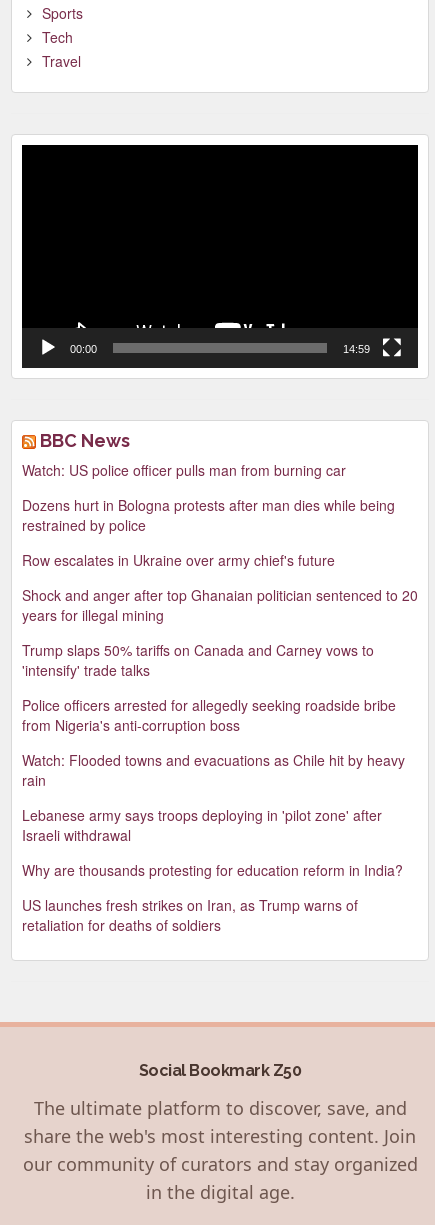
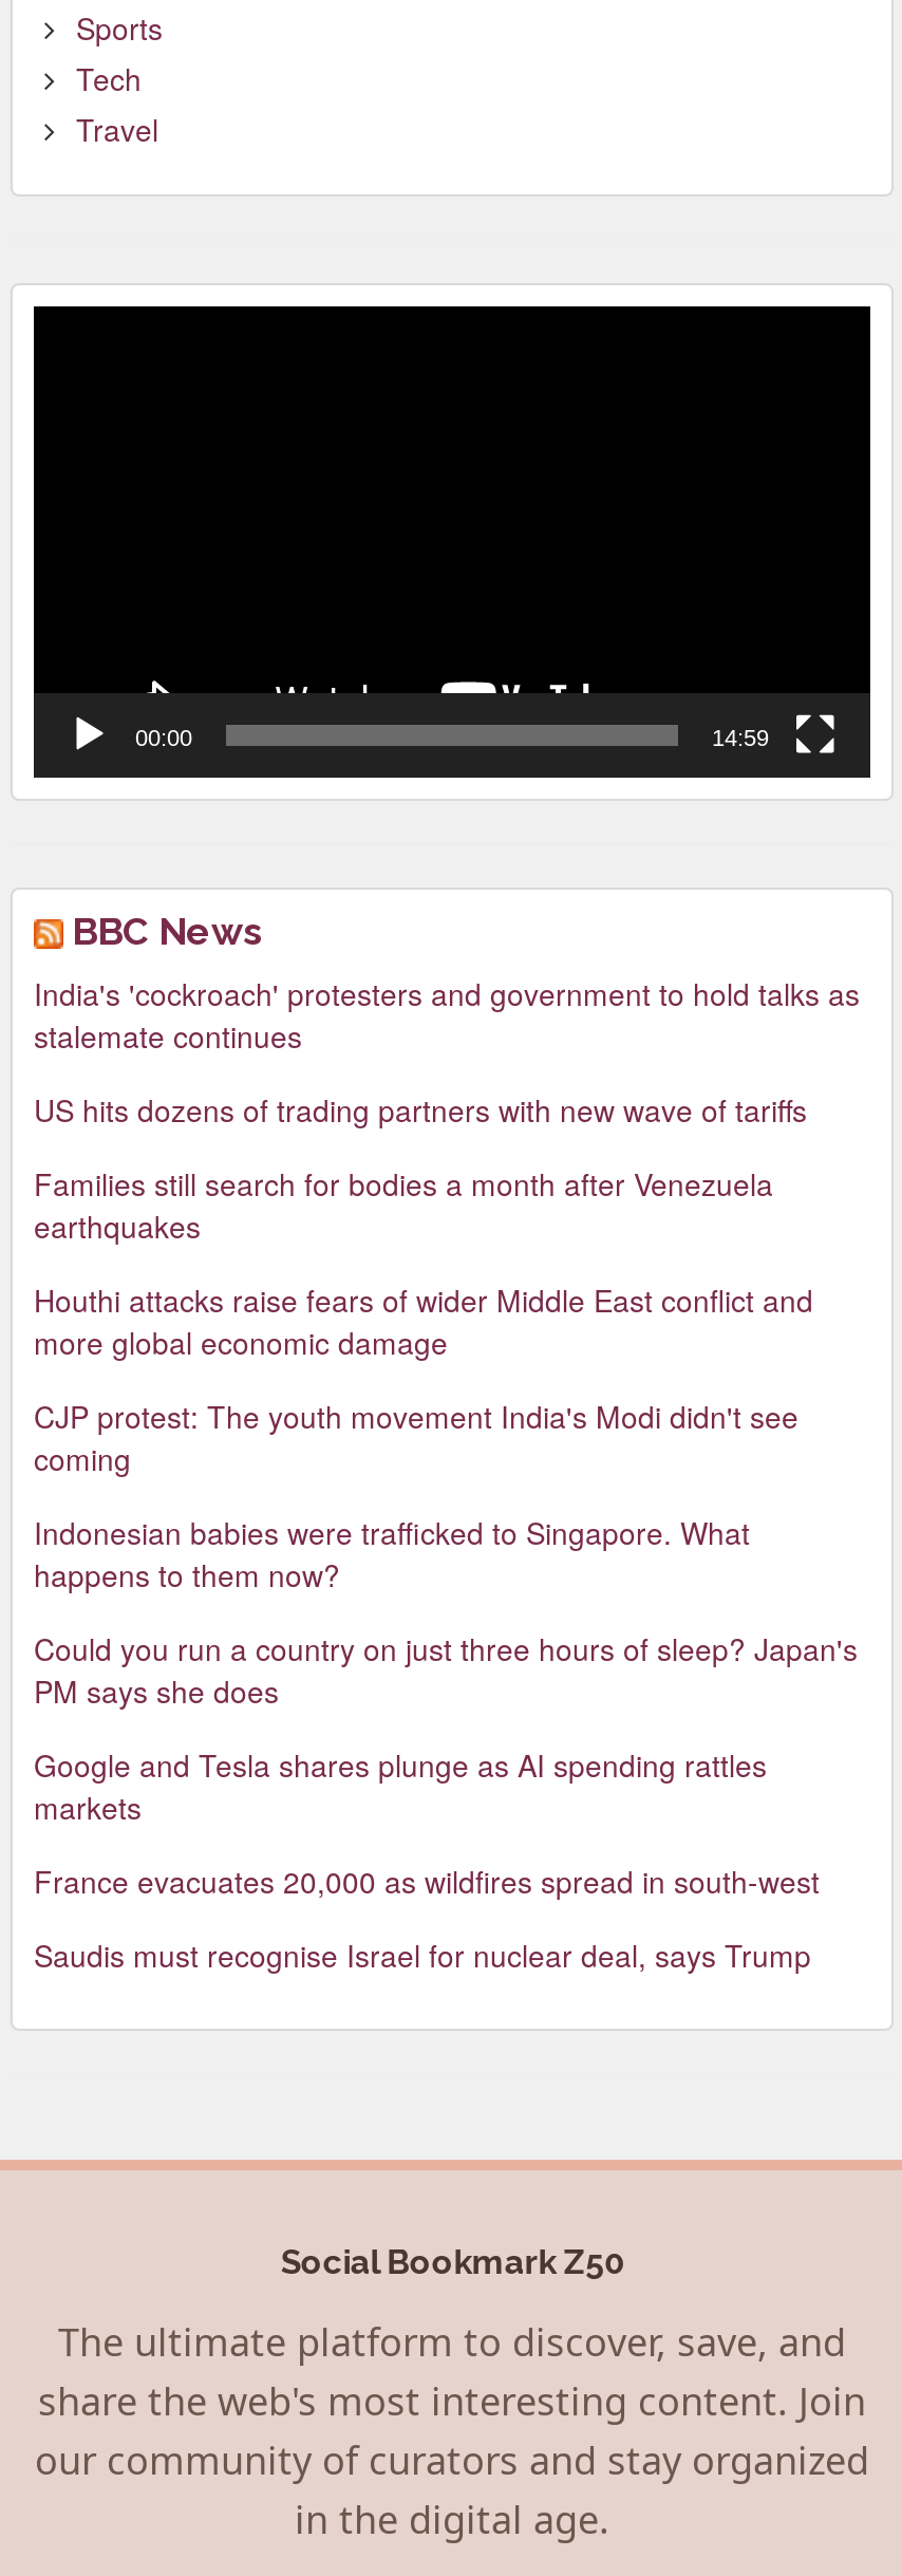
[22,460,346,480] Watch: US police officer pulls man from burning car -> [34,972,860,1056] India's 'cockroach' protesters and government to hold talks as | stalemate continues
[22,495,395,535] Dozens hurt in Bologna protests after man dies while being | restrained by police -> [34,1088,807,1130] US hits dozens of trading partners with new wave of tariffs
[22,550,335,570] Row escalates in Ukraine over army chief's future -> [34,1162,773,1246] Families still search for bodies a month after Venezuela | earthquakes
[22,585,418,625] Shock and anger after top Ghanaian politician sentenced to 20 | years for illegal mining -> [34,1278,813,1363] Houthi attacks raise fears of wider Middle East conflict and | more global economic damage
[22,640,374,680] Trump slaps 50% tariffs on Canada and Carney vows to | 'intensify' trade talks -> [34,1394,798,1479] CJP protest: The youth movement India's Modi didn't see | coming
[22,695,396,735] Police officers arrested for allegedly seeking roadside bribe | from Nigeria's anti-corruption boss -> [34,1511,750,1595] Indonesian babies were trafficked to Singapore. What | happens to them now?
[22,750,405,790] Watch: Flooded towns and evacuations as Chile hit by heavy | rain -> [34,1627,858,1711] Could you run a country on just three hours of sleep? Japan's | PM says she does
[22,805,382,845] Lebanese army says troops deploying in 'pilot zone' after | Israeli withdrawal -> [34,1743,767,1828] Google and Tesla shares plunge as AI spending rattles | markets
[22,860,403,880] Why are thousands protesting for education reform in India? -> [34,1859,820,1901] France evacuates 20,000 as wildfires spread in south-west
[22,895,358,935] US launches fresh strikes on Iran, as Trump warns of | retaliation for deaths of soldiers -> [34,1933,811,1975] Saudis must recognise Israel for nuclear deal, says Trump

